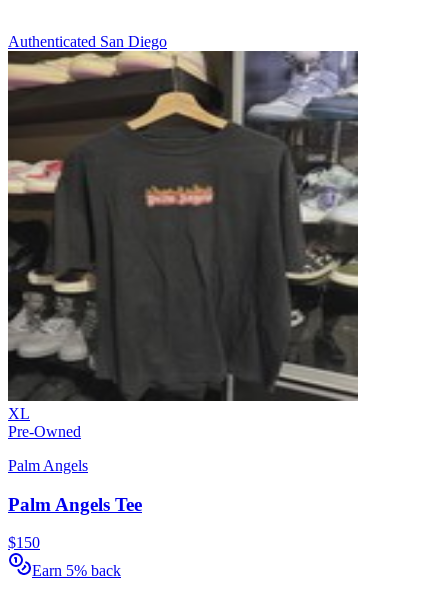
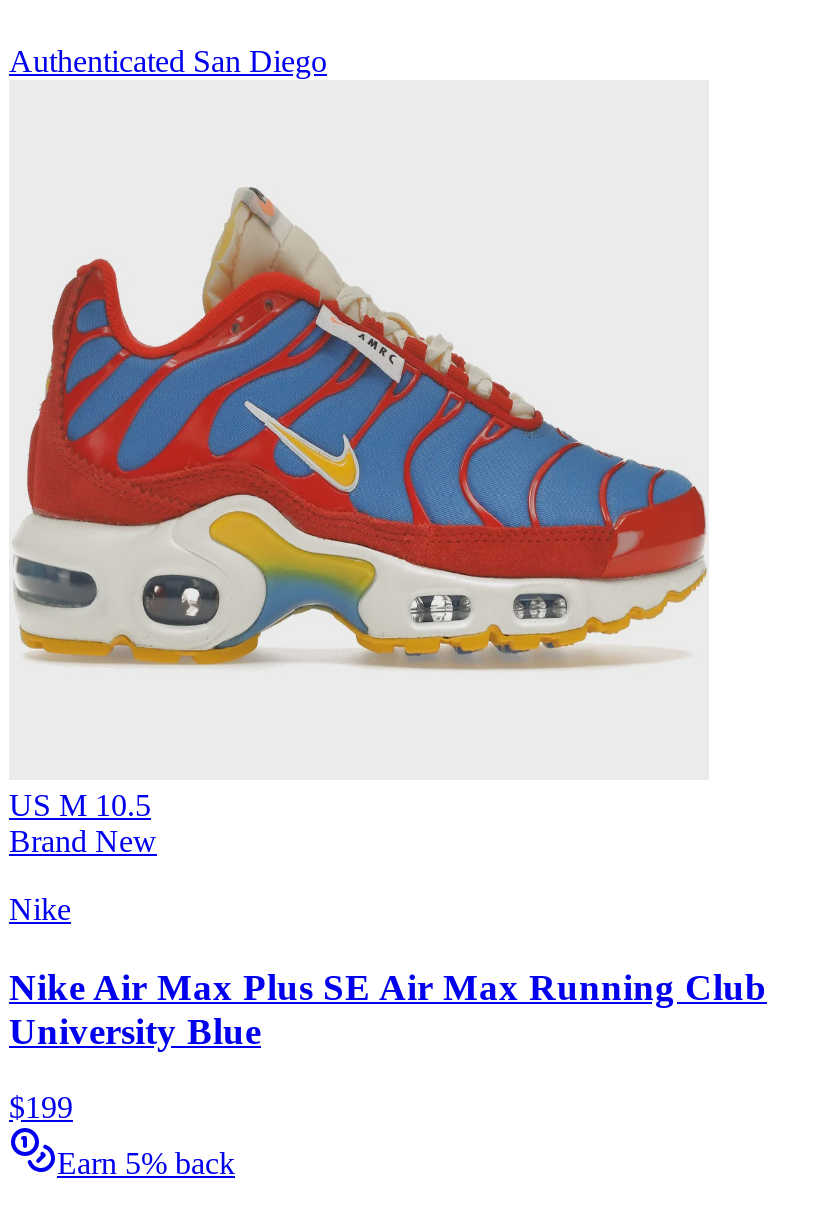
[7,50,359,440] [image] | XL | Pre-Owned -> [9,88,709,858] [image] | US M 10.5 | Brand New
[8,457,88,474] Palm Angels -> [9,892,71,926] Nike
[8,494,142,515] Palm Angels Tee -> [9,965,767,1051] Nike Air Max Plus SE Air Max Running Club | University Blue
[8,534,40,551] $150 -> [9,1091,73,1125] $199

